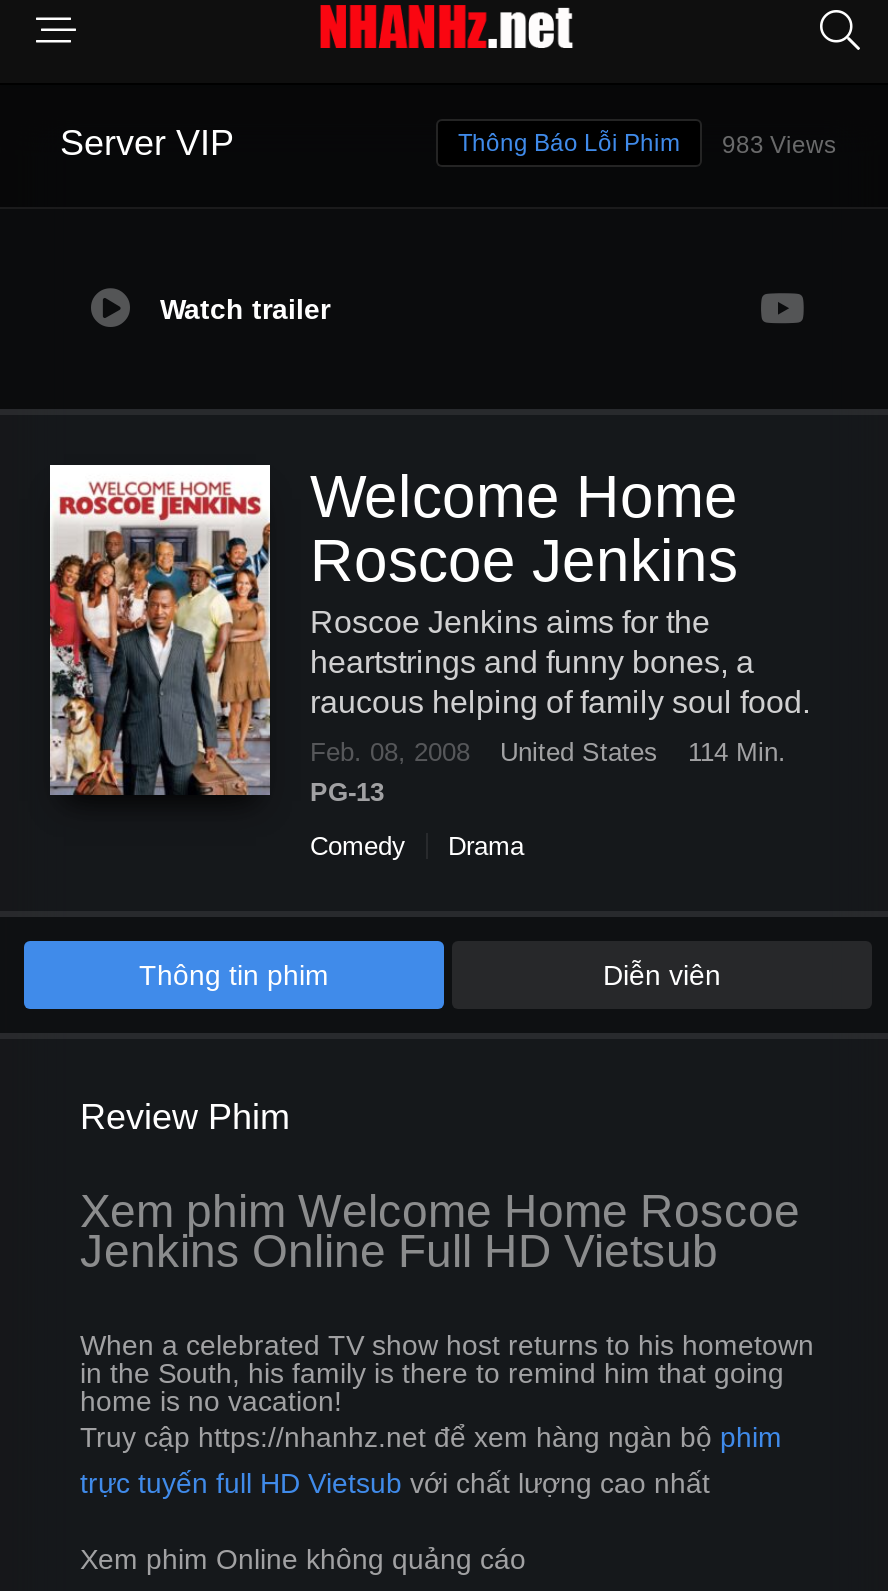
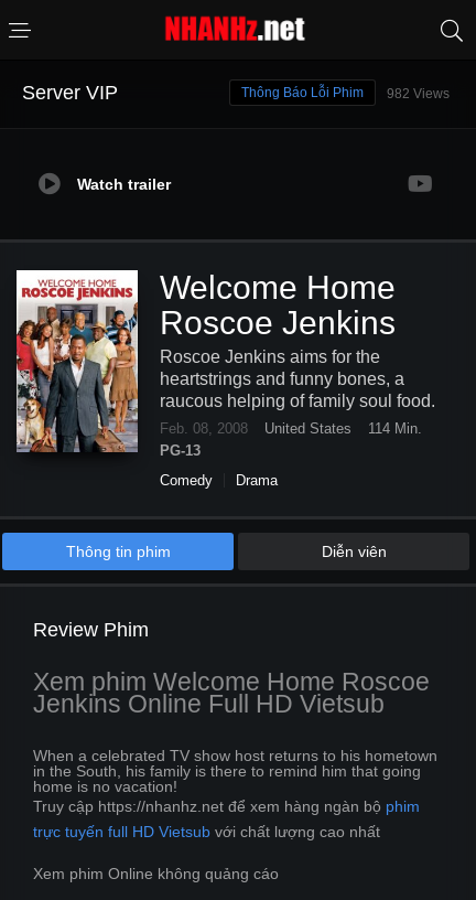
[458,129,836,159] Thông Báo Lỗi Phim 983 Views -> [241,85,450,101] Thông Báo Lỗi Phim 982 Views

